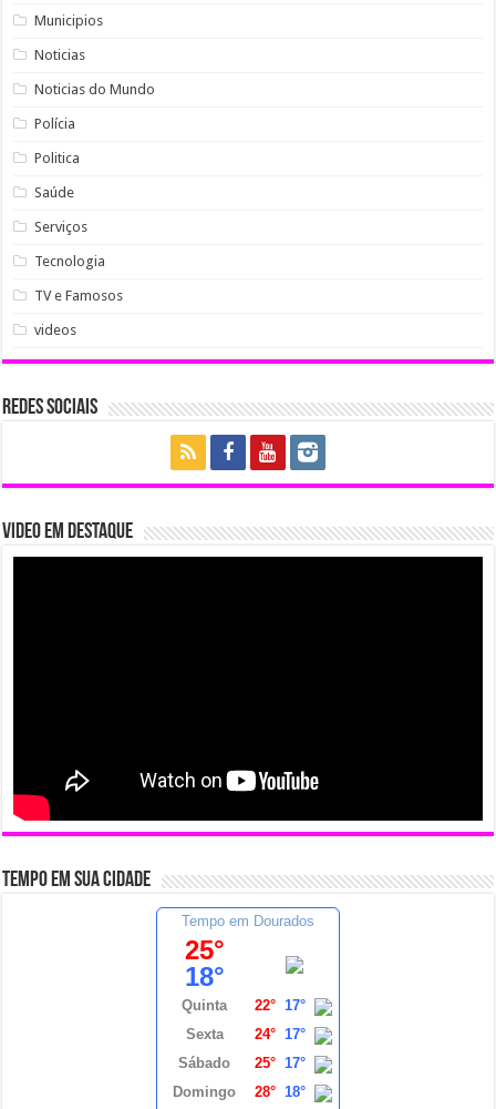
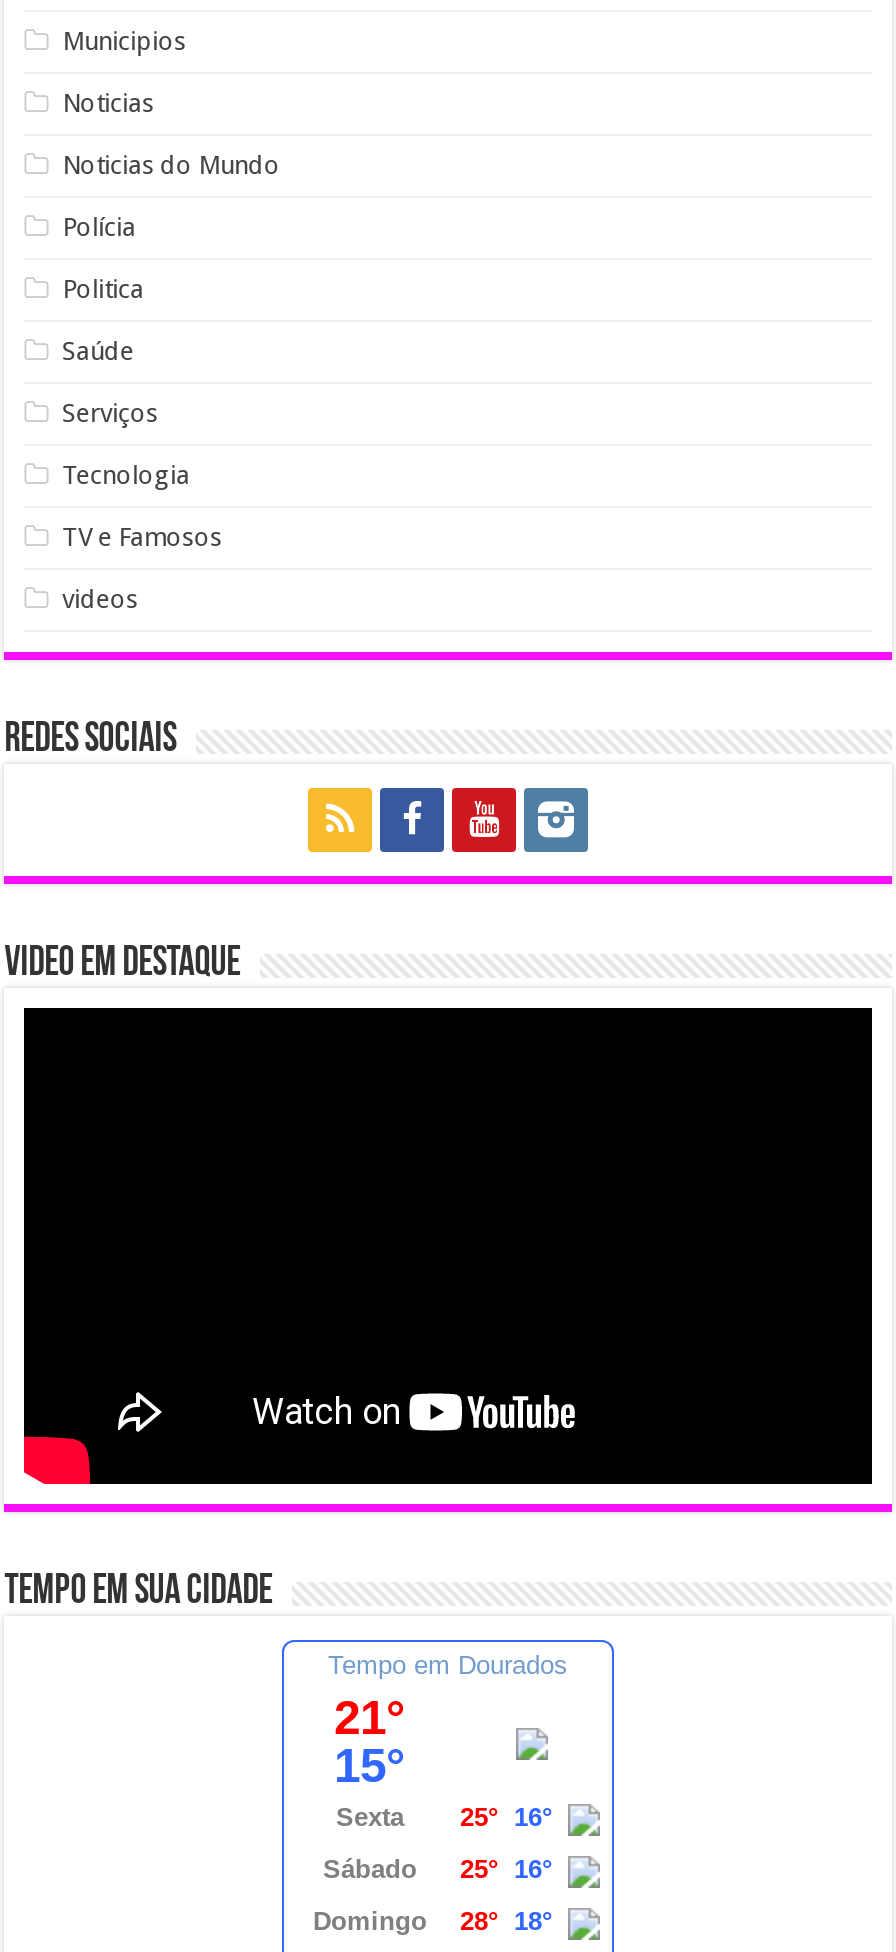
[182,935,306,1014] 25° | 18° | Quinta | 22° 17° -> [334,1690,406,1792] 21° | 15°
[186,1026,306,1043] Sexta 24° 17° -> [336,1802,552,1832] Sexta 25° 16°
[179,1055,306,1071] Sábado 25° 17° -> [323,1854,552,1884] Sábado 25° 16°

